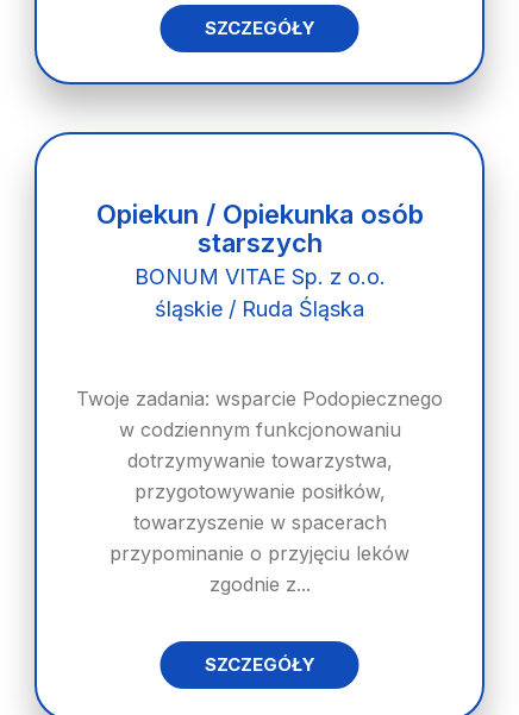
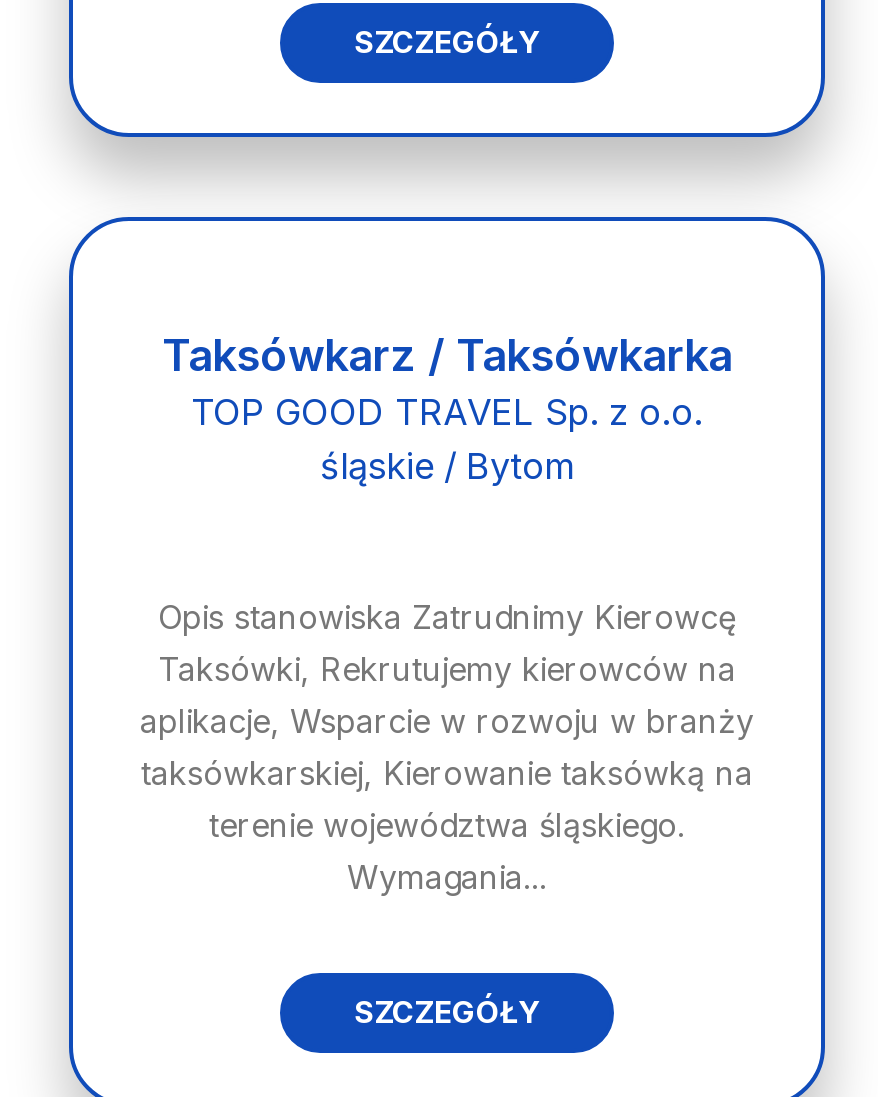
[96,199,423,321] Opiekun / Opiekunka osób | starszych | BONUM VITAE Sp. z o.o. | śląskie / Ruda Śląska -> [162,329,732,487] Taksówkarz / Taksówkarka | TOP GOOD TRAVEL Sp. z o.o. | śląskie / Bytom
[76,387,443,596] Twoje zadania: wsparcie Podopiecznego | w codziennym funkcjonowaniu | dotrzymywanie towarzystwa, | przygotowywanie posiłków, | towarzyszenie w spacerach | przypominanie o przyjęciu leków | zgodnie z... -> [140,597,754,897] Opis stanowiska Zatrudnimy Kierowcę | Taksówki, Rekrutujemy kierowców na | aplikacje, Wsparcie w rozwoju w branży | taksówkarskiej, Kierowanie taksówką na | terenie województwa śląskiego. | Wymagania...

